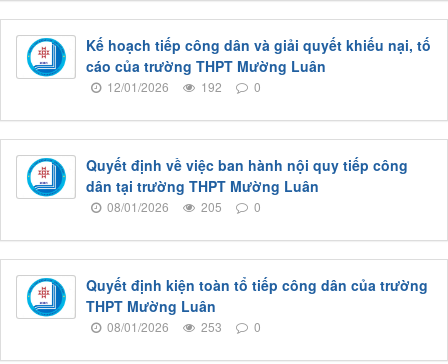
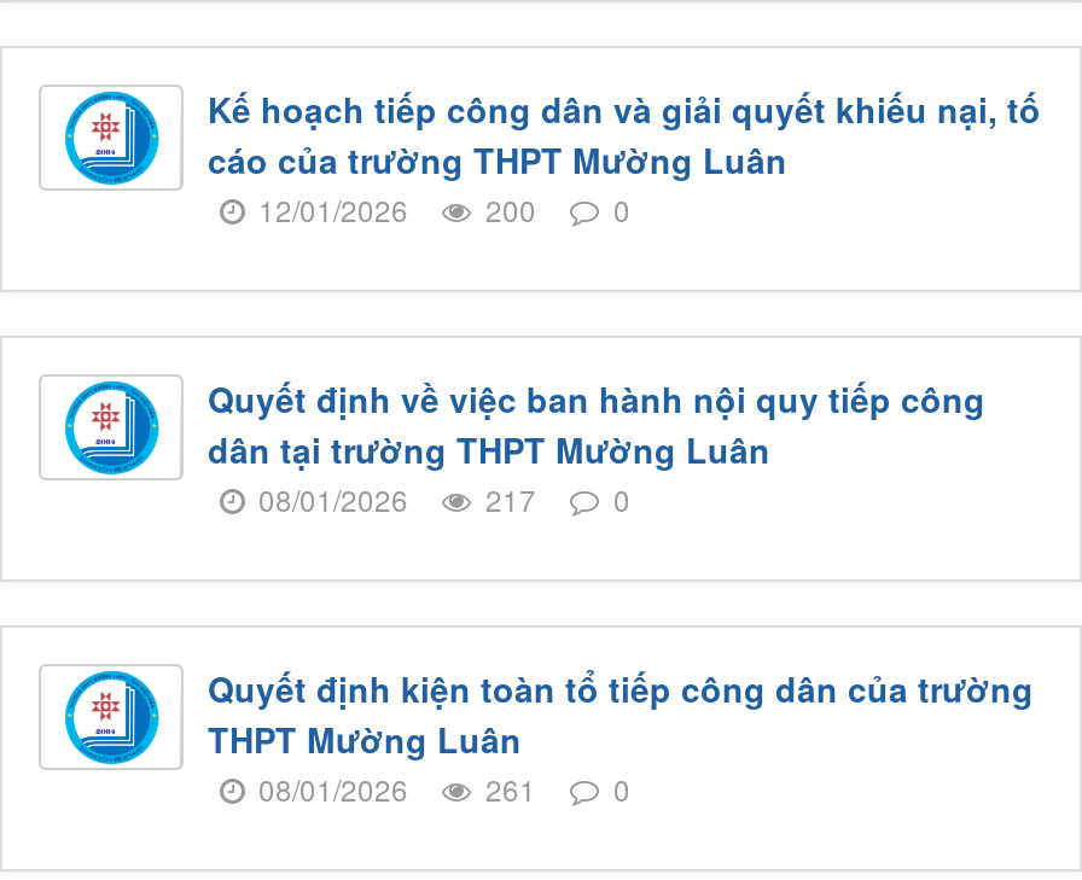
[104,78,261,95] 12/01/2026 192 0 -> [251,188,630,229] 12/01/2026 200 0
[104,198,261,215] 08/01/2026 205 0 -> [251,478,630,519] 08/01/2026 217 0
[104,318,261,335] 08/01/2026 253 0 -> [251,768,630,809] 08/01/2026 261 0

